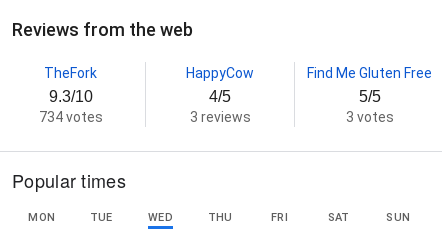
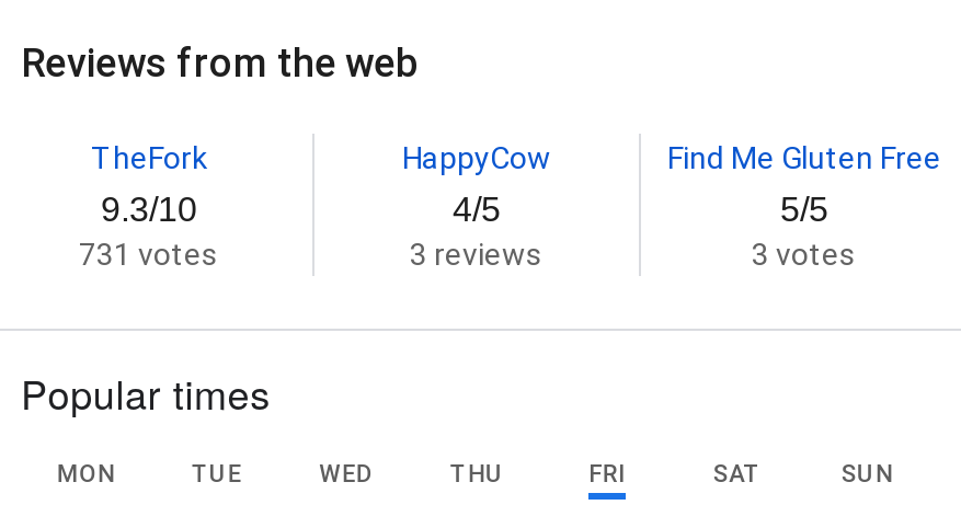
[38,109,102,125] 734 votes -> [79,237,219,272] 731 votes

